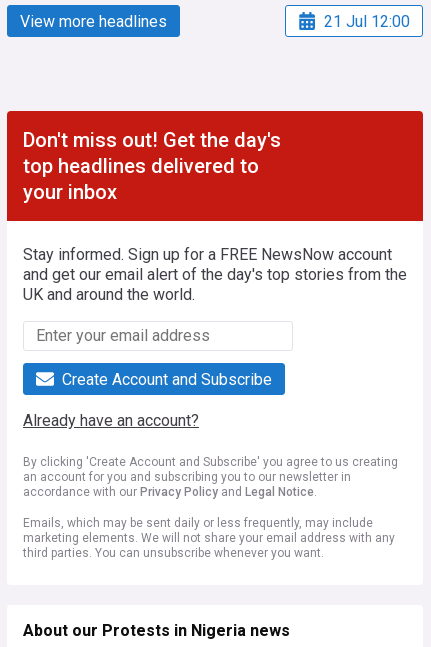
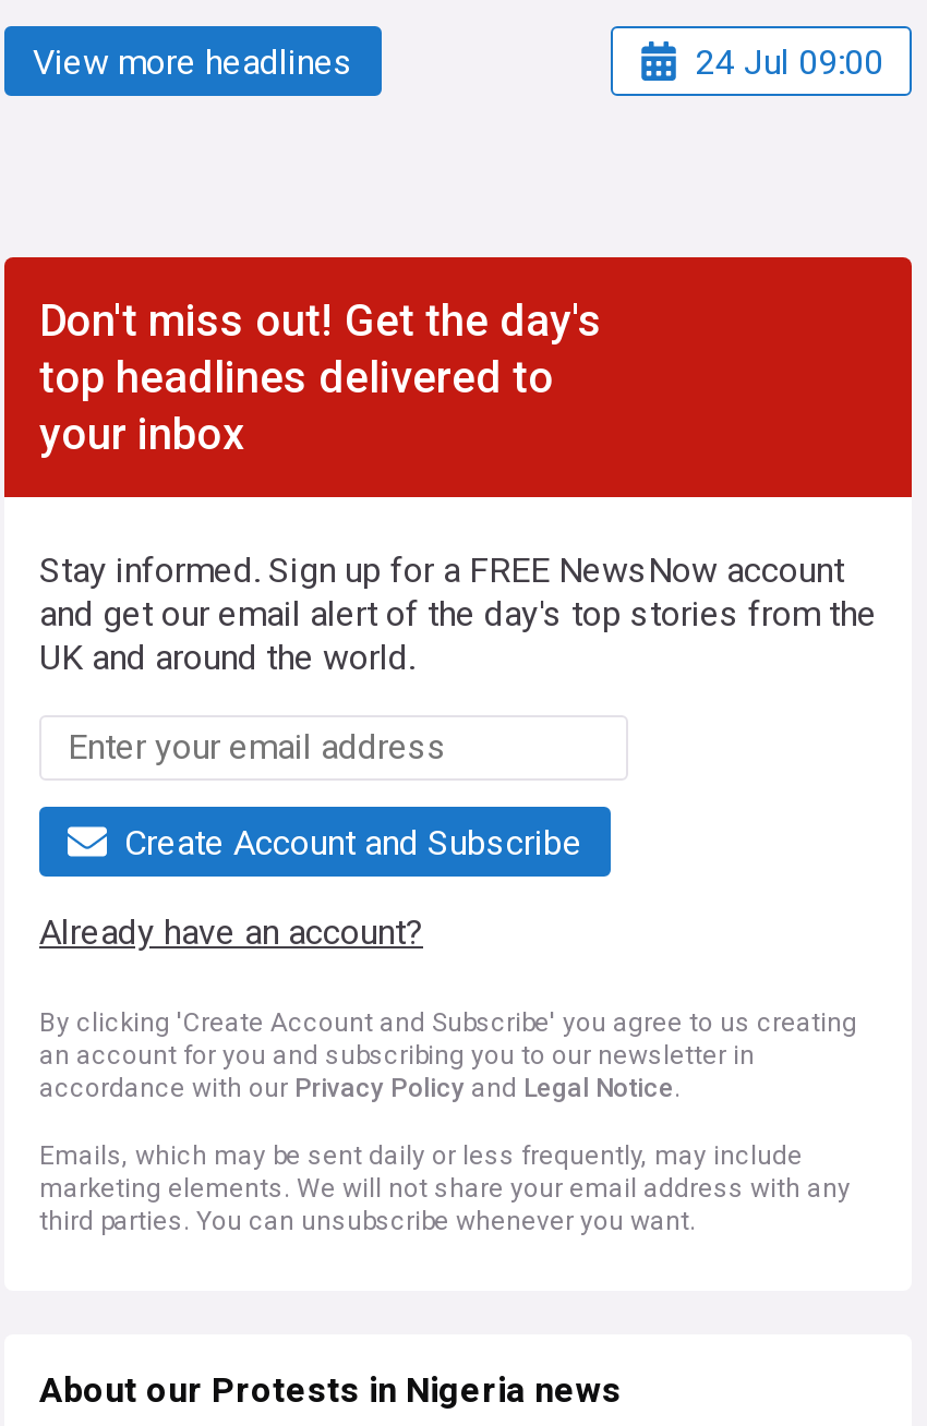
[324,11,410,30] 21 Jul 12:00 -> [696,40,883,82] 24 Jul 09:00

